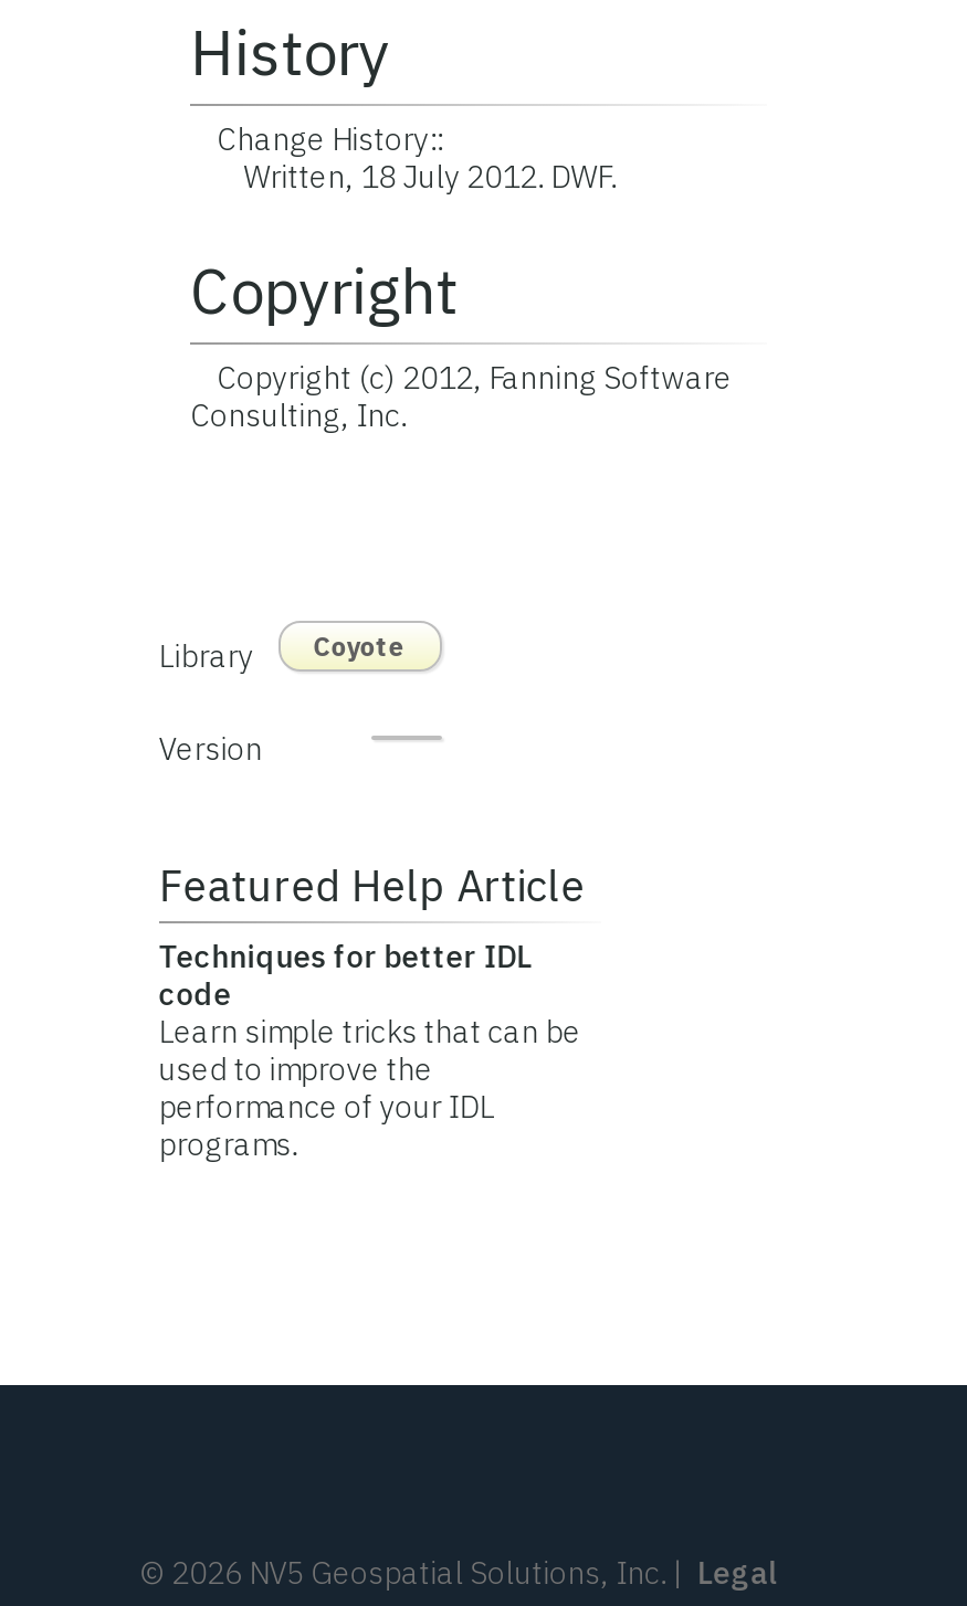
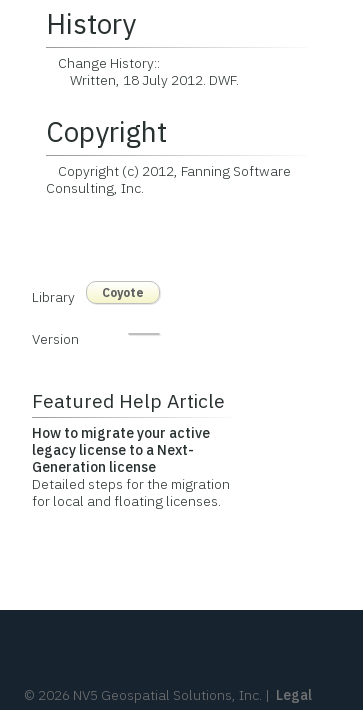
[158,937,581,1164] Techniques for better IDL | code | Learn simple tricks that can be | used to improve the | performance of your IDL | programs. -> [32,424,230,510] How to migrate your active | legacy license to a Next- | Generation license | Detailed steps for the migration | for local and floating licenses.

